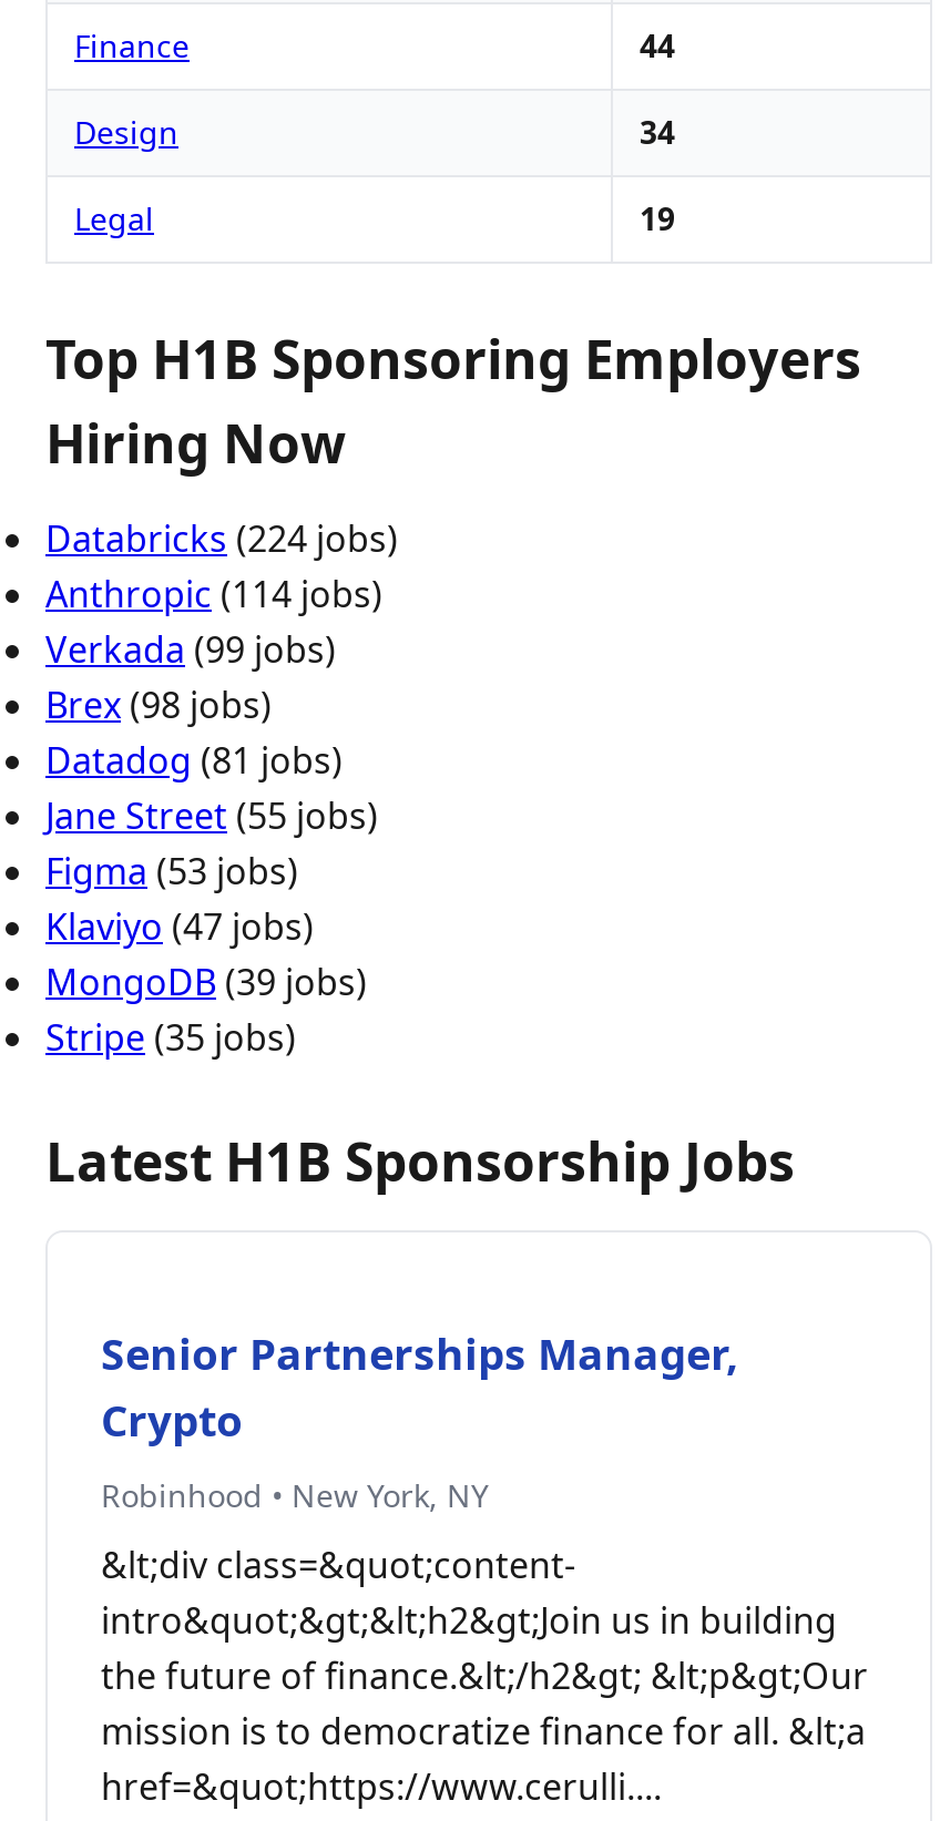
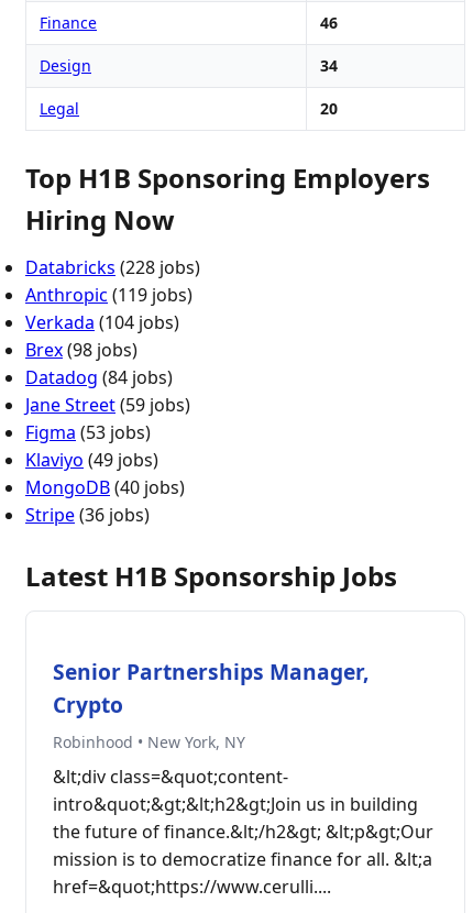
[640,24,675,67] 44 -> [320,12,338,33] 46
[640,197,675,239] 19 -> [320,98,338,119] 20
[45,514,398,563] Databricks (224 jobs) -> [25,255,200,279] Databricks (228 jobs)
[45,570,382,618] Anthropic (114 jobs) -> [25,283,193,307] Anthropic (119 jobs)
[45,625,336,674] Verkada (99 jobs) -> [25,310,179,334] Verkada (104 jobs)
[45,736,343,785] Datadog (81 jobs) -> [25,365,173,389] Datadog (84 jobs)
[45,791,378,840] Jane Street (55 jobs) -> [25,393,190,417] Jane Street (59 jobs)
[45,902,314,951] Klaviyo (47 jobs) -> [25,448,158,472] Klaviyo (49 jobs)
[45,958,367,1006] MongoDB (39 jobs) -> [25,475,185,499] MongoDB (40 jobs)
[45,1013,296,1062] Stripe (35 jobs) -> [25,503,150,527] Stripe (36 jobs)

